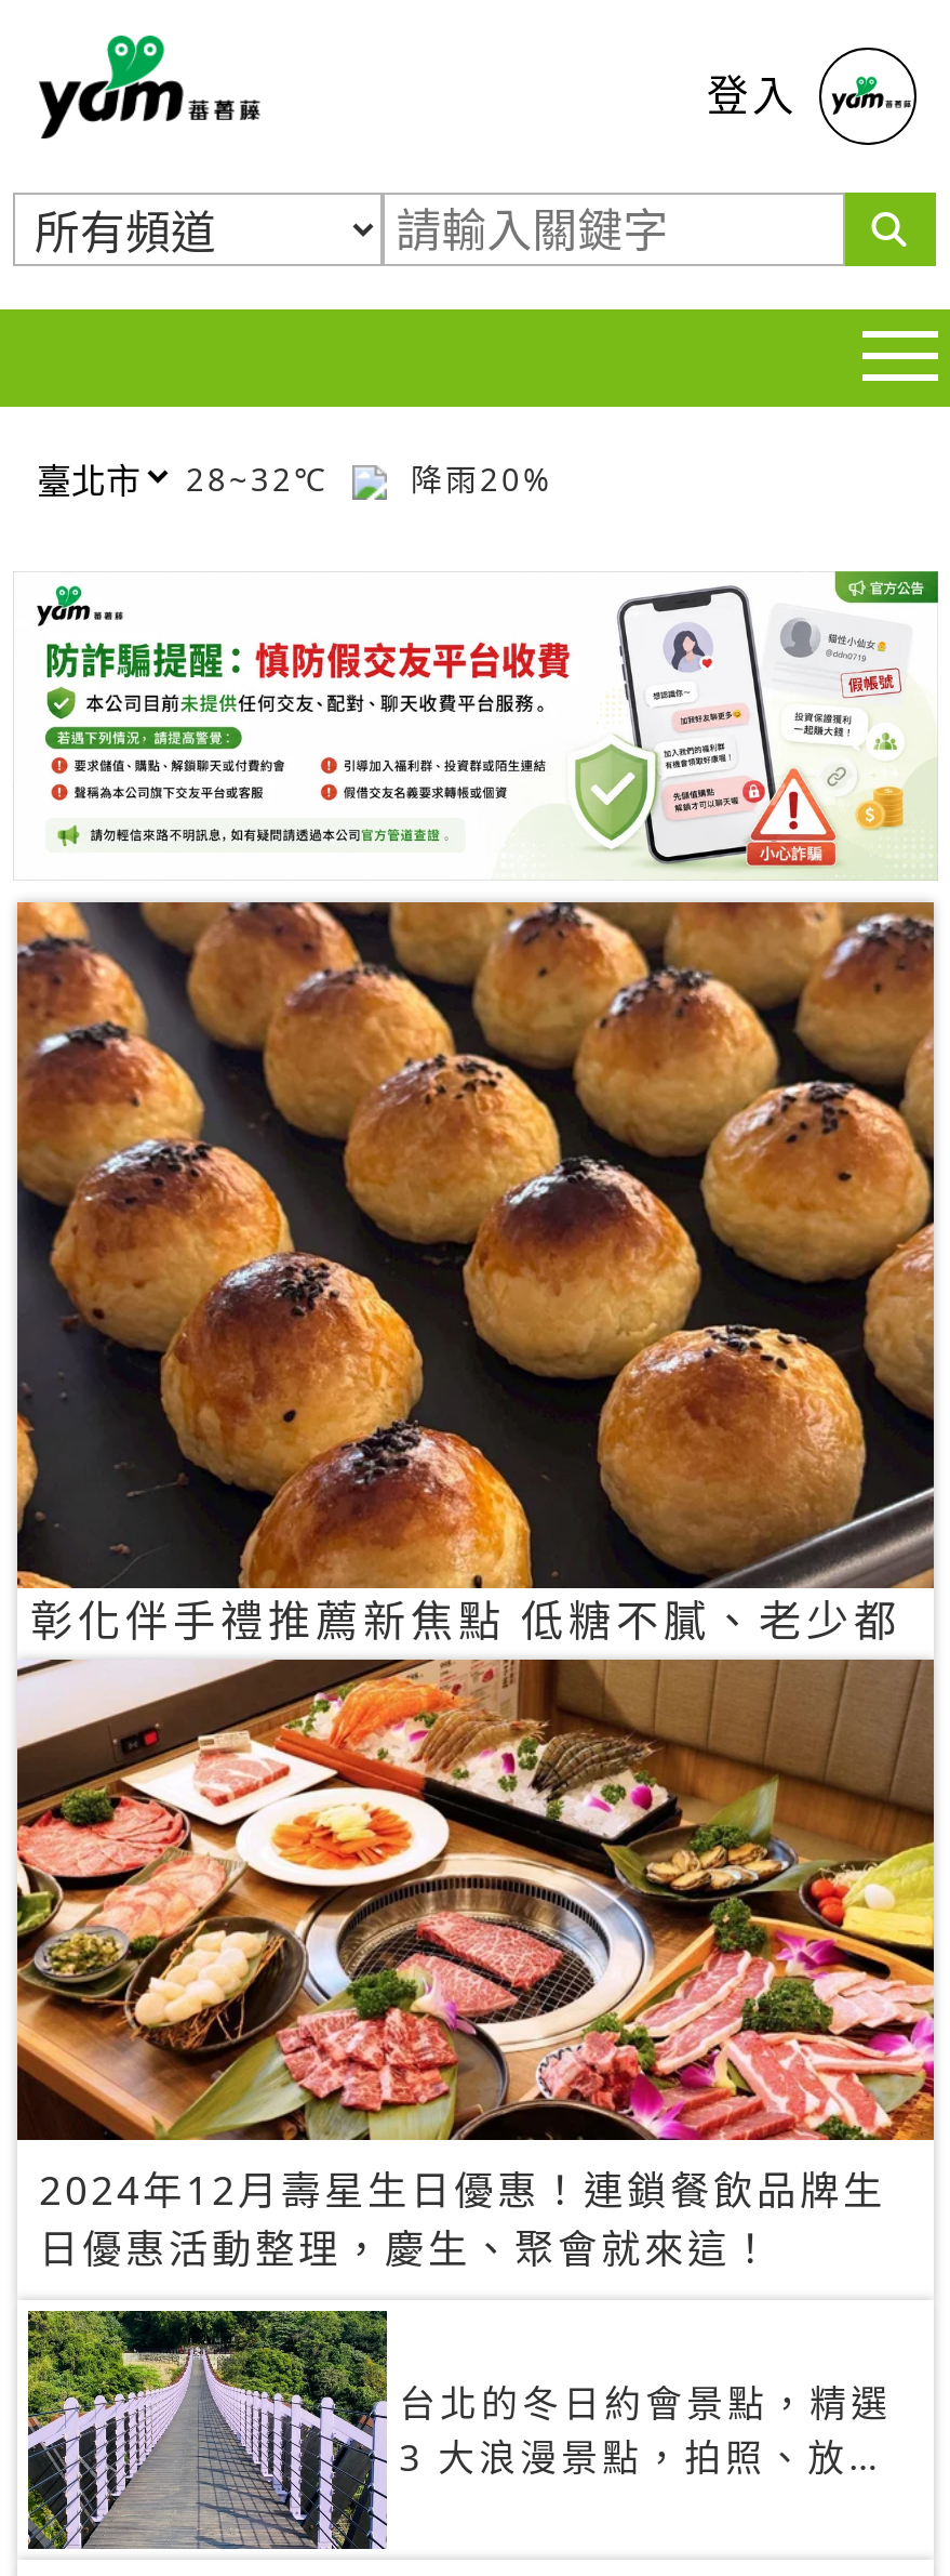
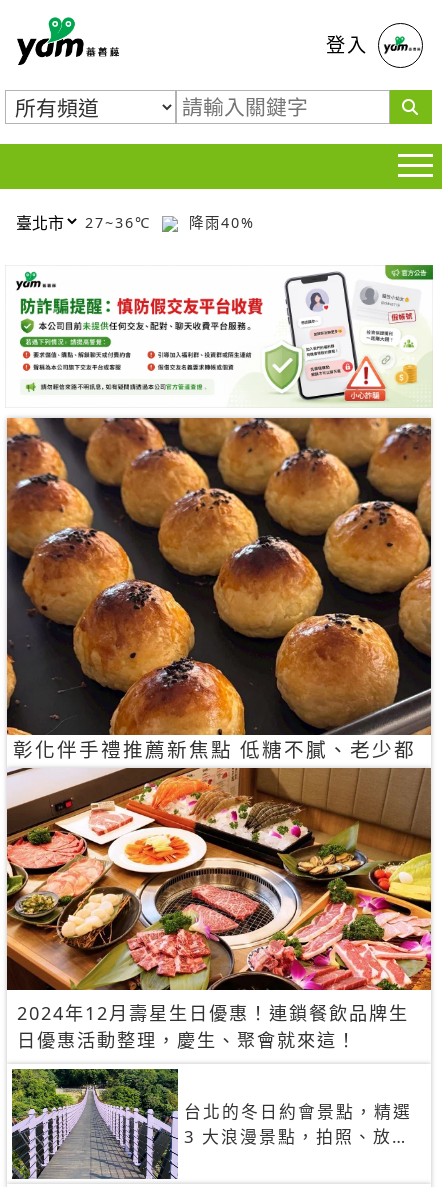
[186,458,342,499] 28~32℃ -> [85,212,157,231] 27~36℃
[398,458,553,499] 降雨20% -> [183,212,255,231] 降雨40%

